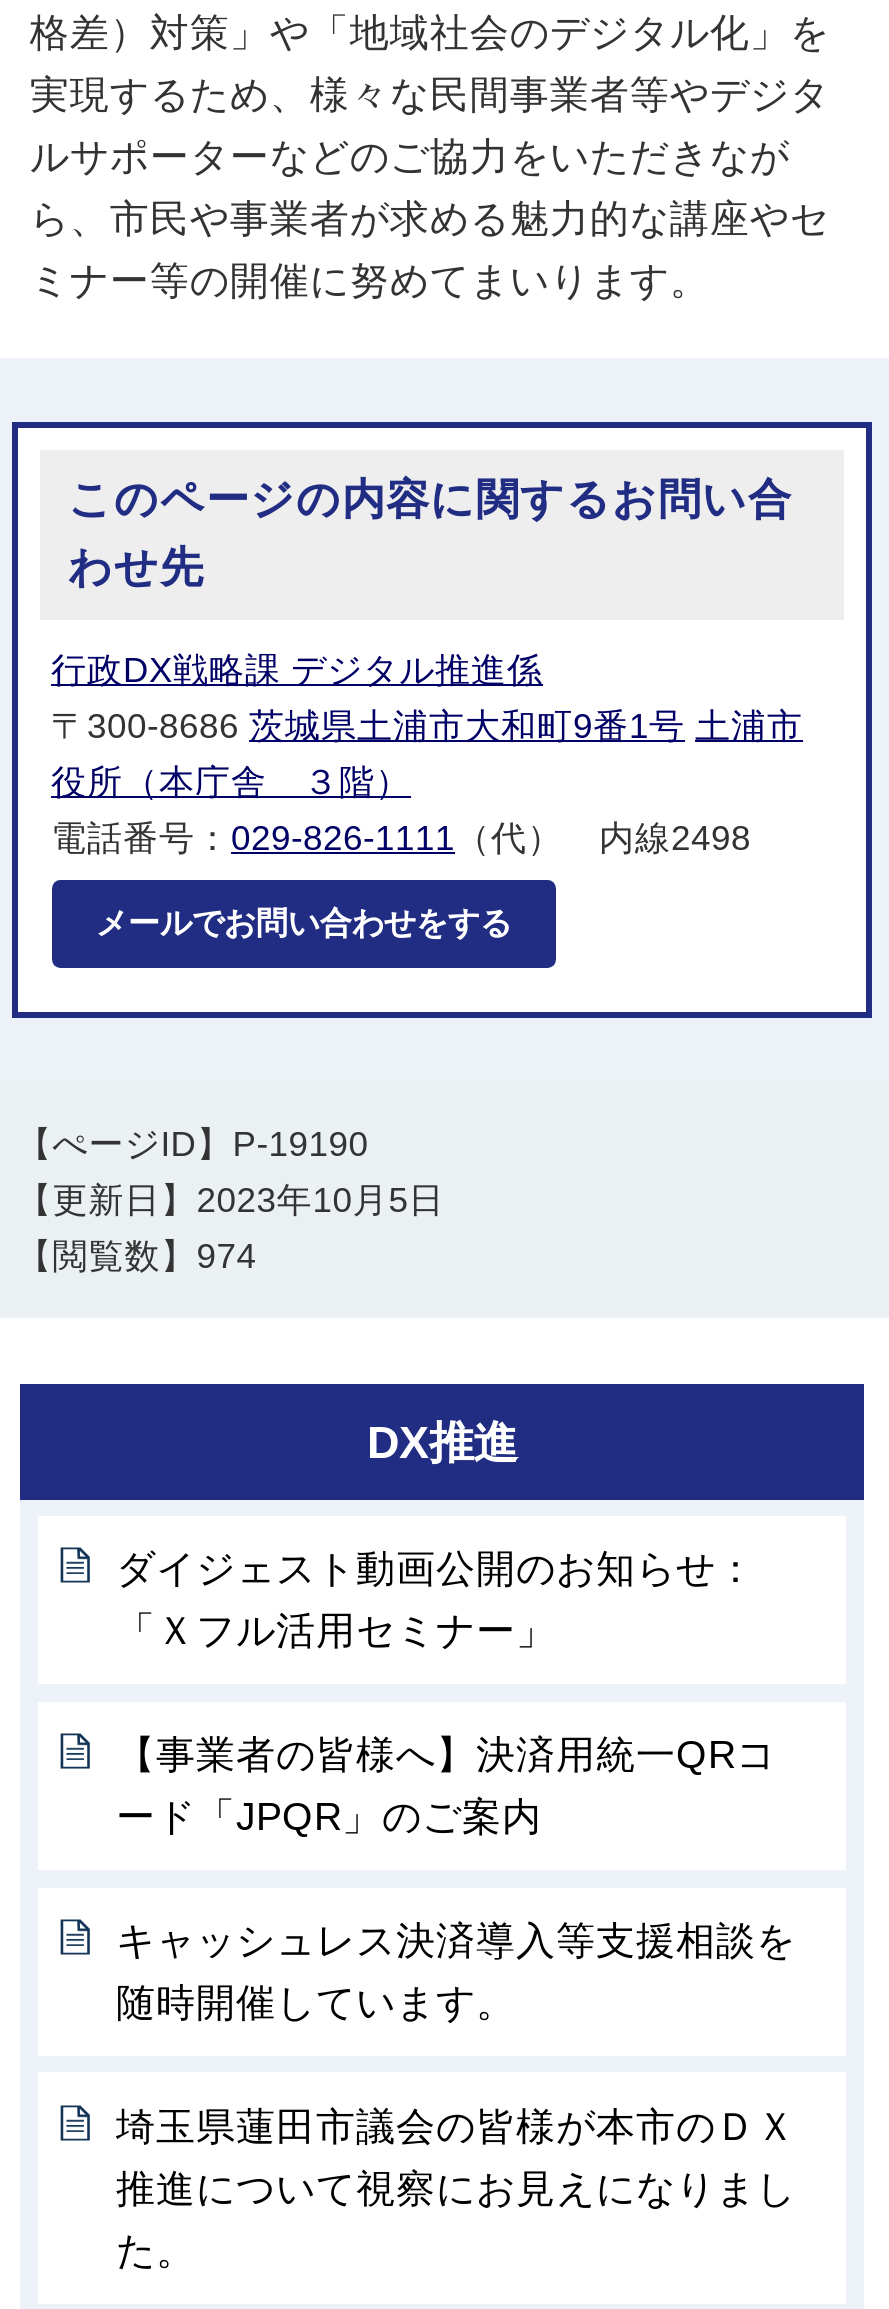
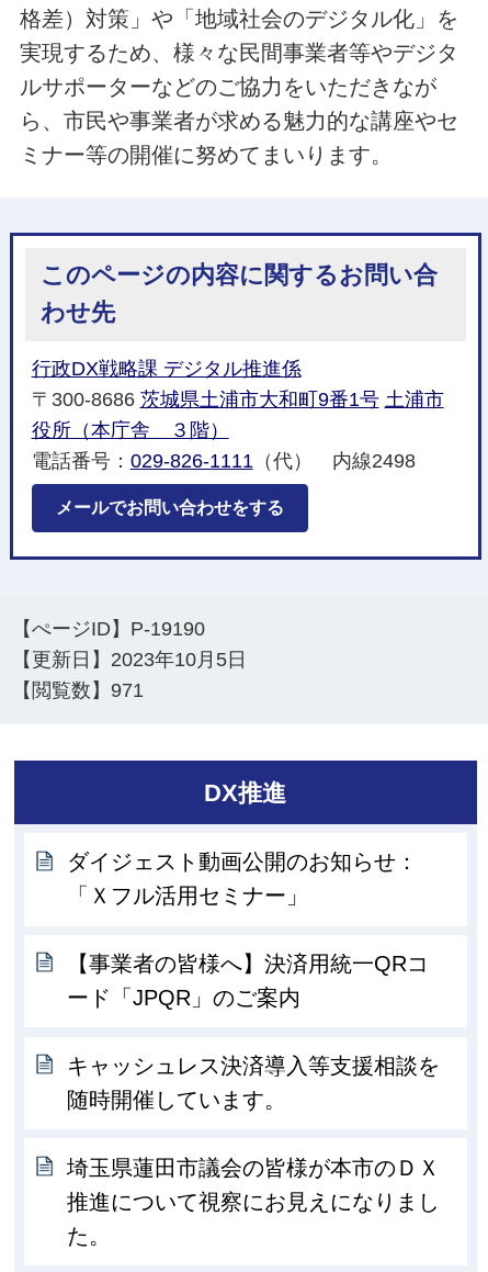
[16,1236,256,1276] 【閲覧数】974 -> [12,679,144,701] 【閲覧数】971

